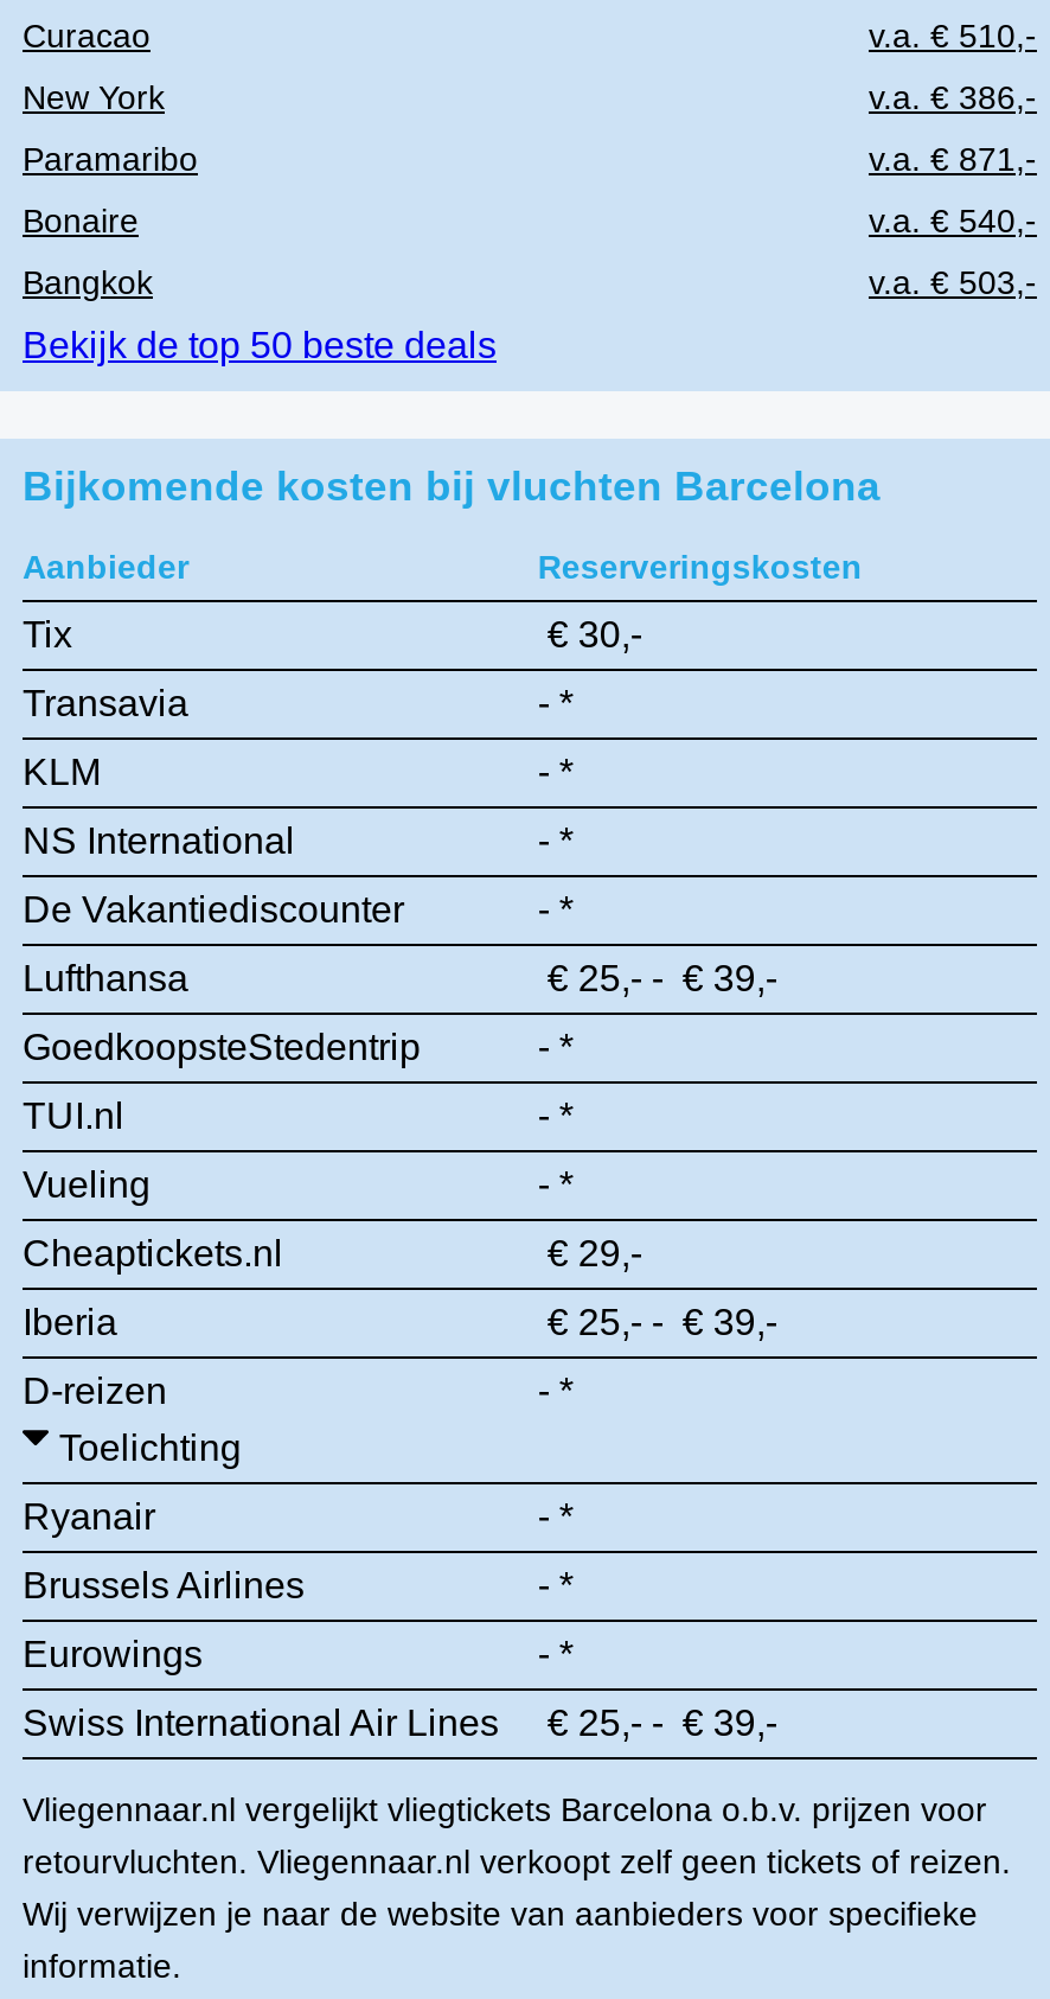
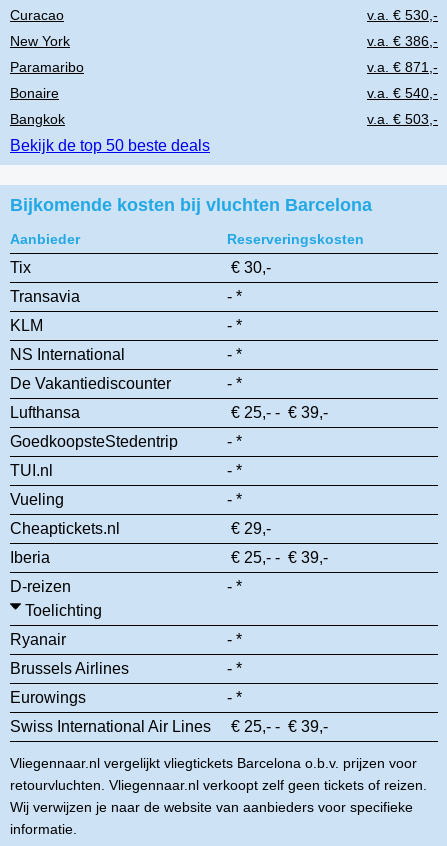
[869,17,1037,55] v.a. € 510,- -> [367,7,438,23] v.a. € 530,-

